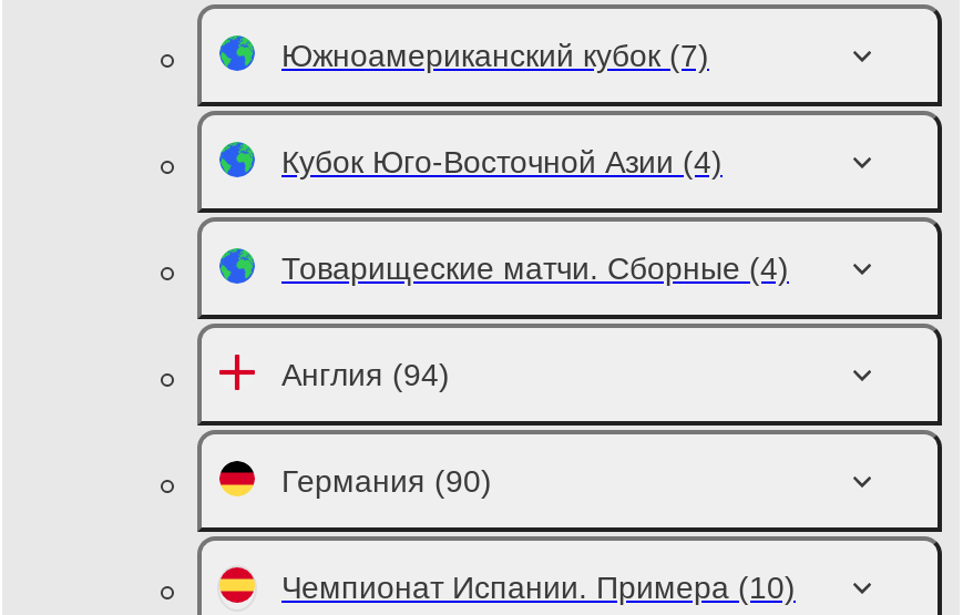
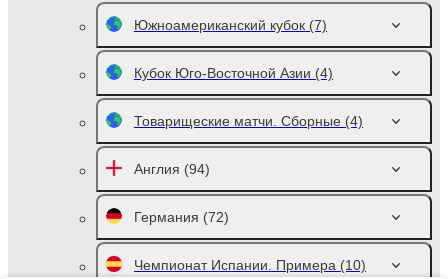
[281,463,492,499] Германия (90) -> [134,209,229,225] Германия (72)

